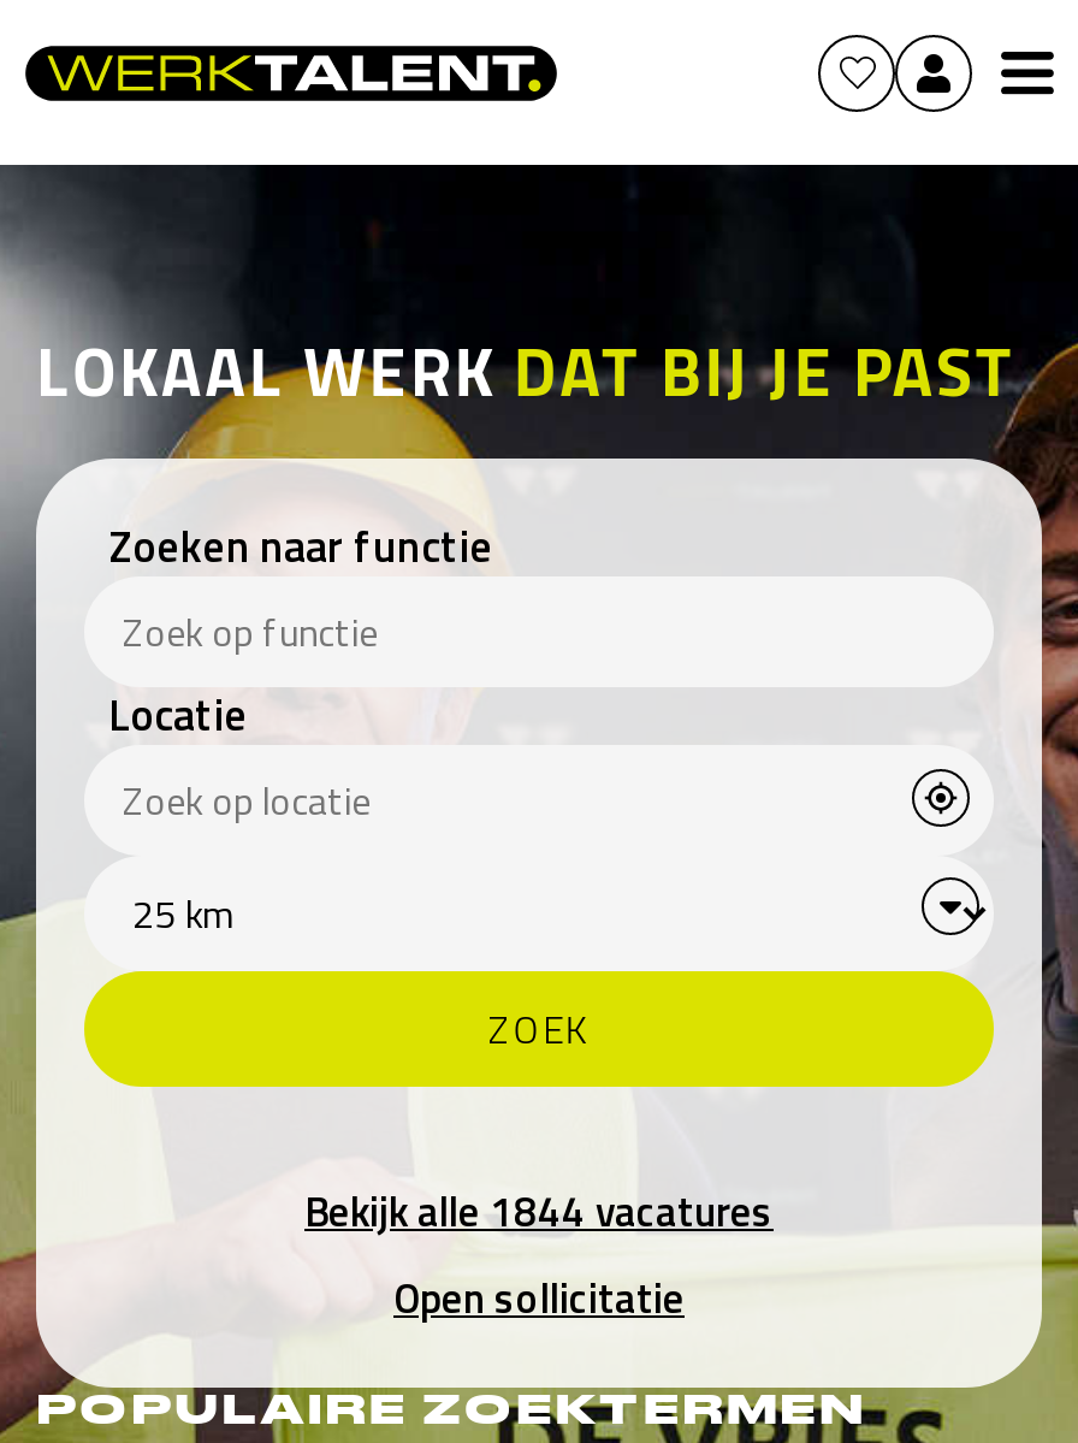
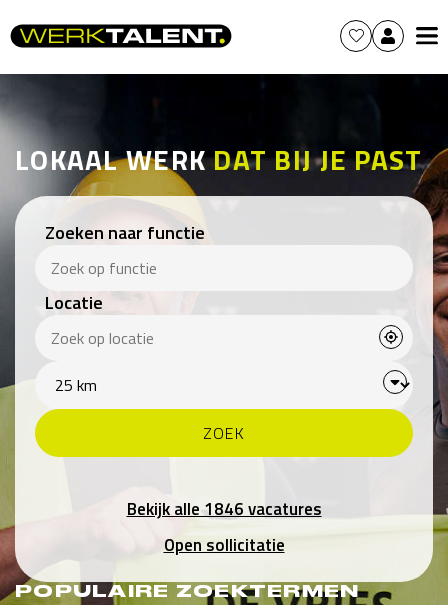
[304,1181,774,1243] Bekijk alle 1844 vacatures -> [126,496,321,522] Bekijk alle 1846 vacatures

